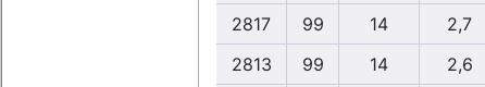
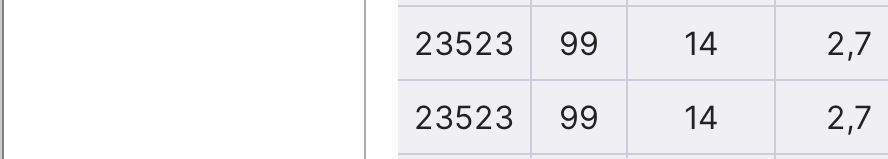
[232,14,324,35] 2817 99 -> [414,24,599,64] 23523 99
[231,54,324,76] 2813 99 -> [414,98,599,138] 23523 99
[446,54,472,76] 2,6 -> [826,98,872,138] 2,7

